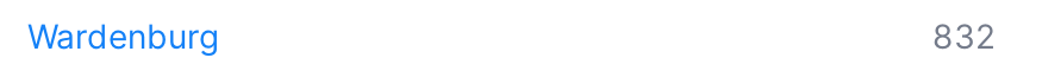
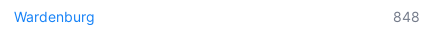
[932,14,994,55] 832 -> [393,8,420,25] 848

